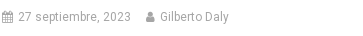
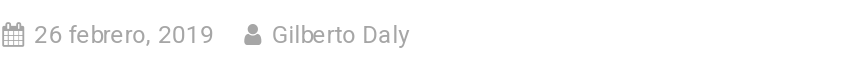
[18,10,131,24] 27 septiembre, 2023 -> [34,22,214,50] 26 febrero, 2019

